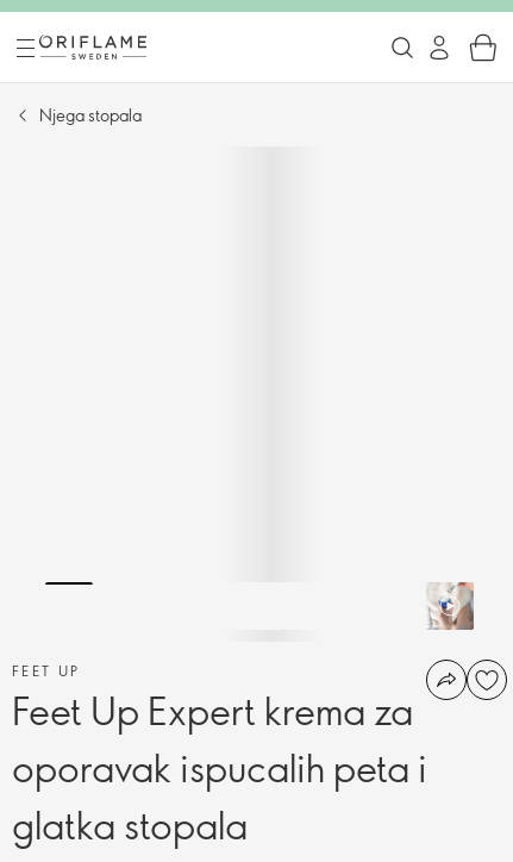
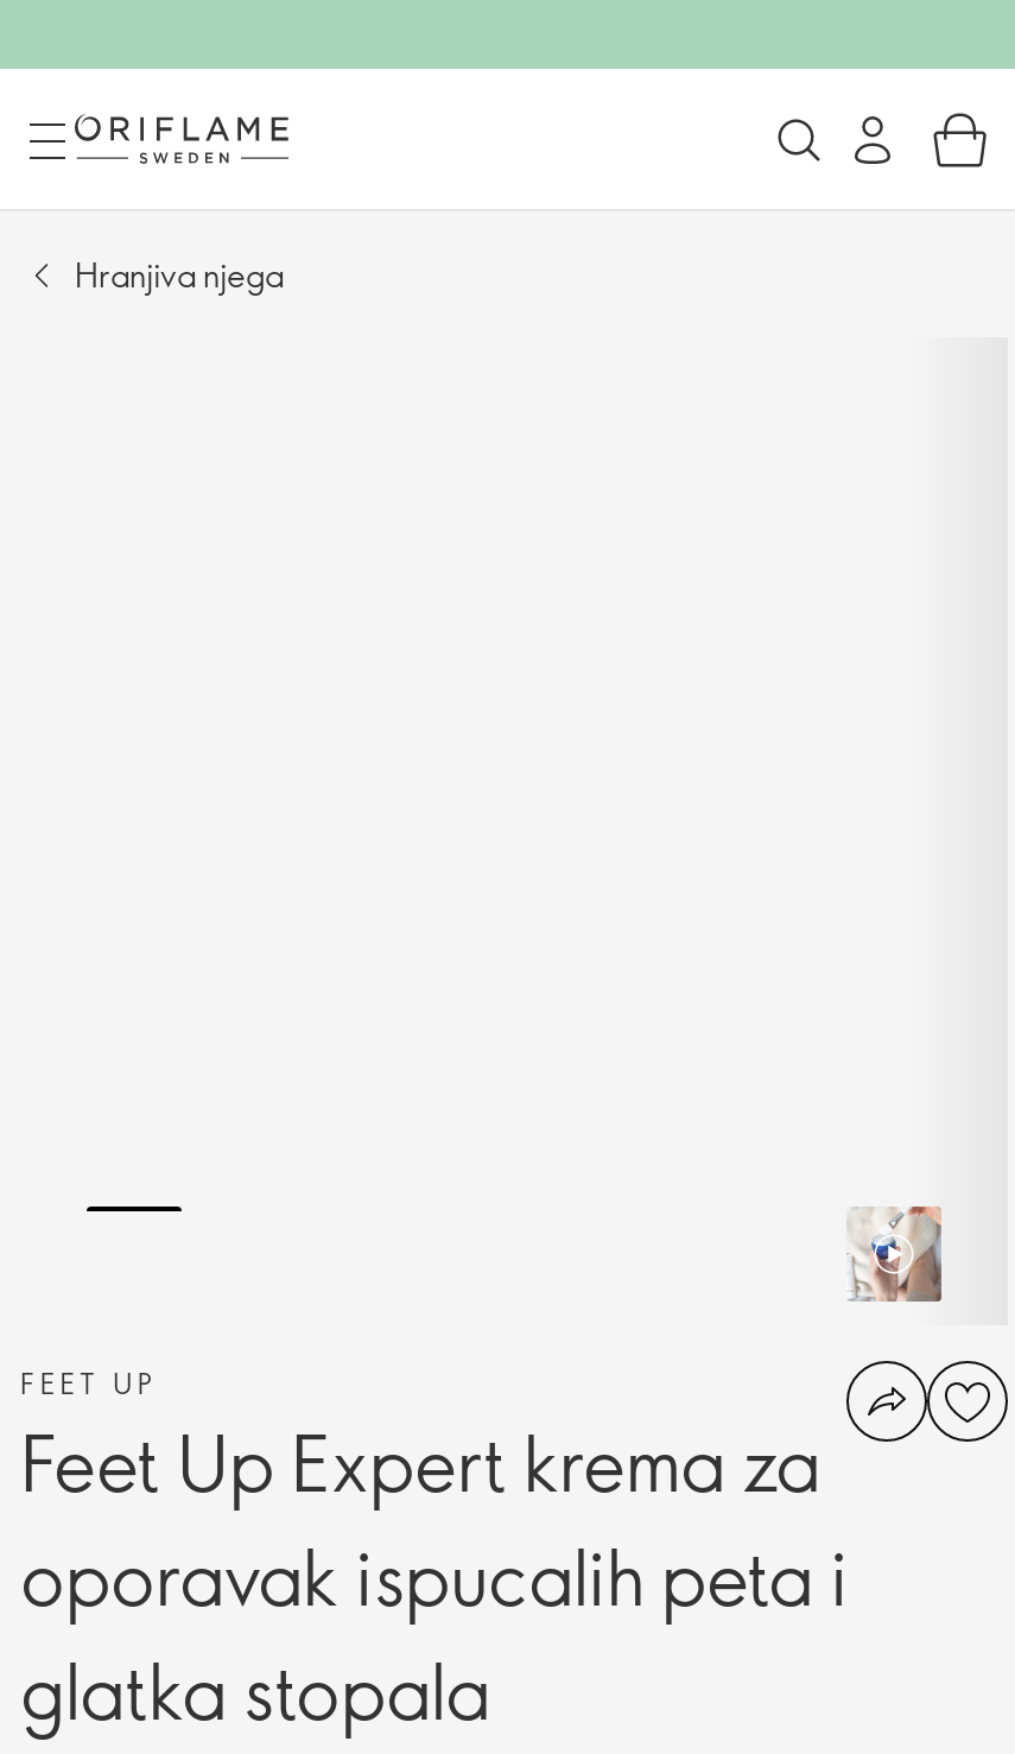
[39,104,142,126] Njega stopala -> [75,252,284,297] Hranjiva njega

